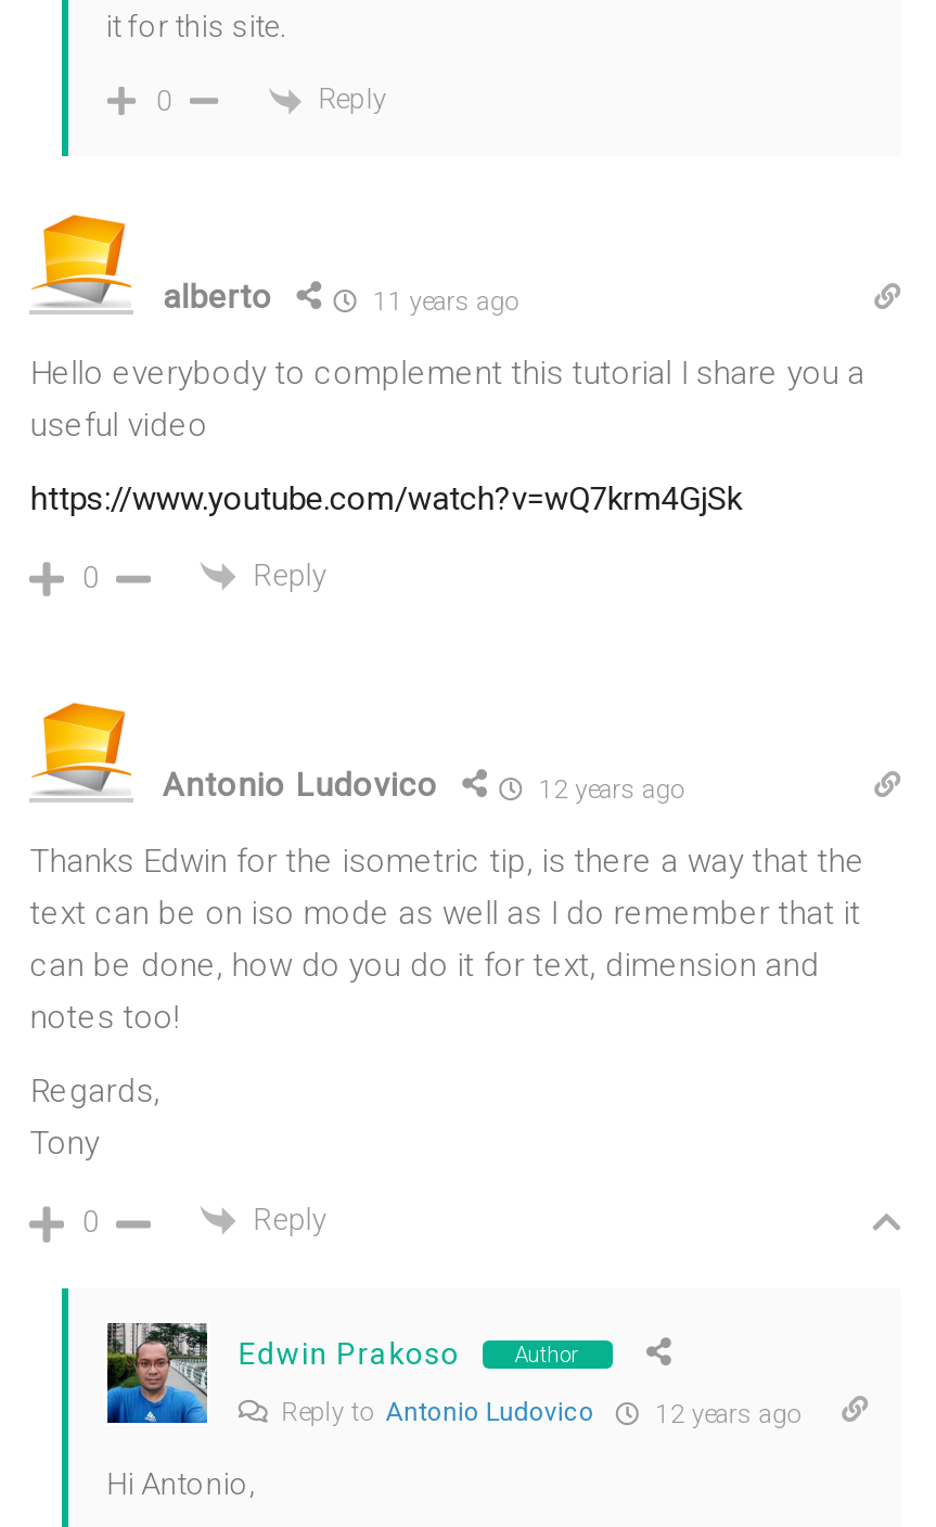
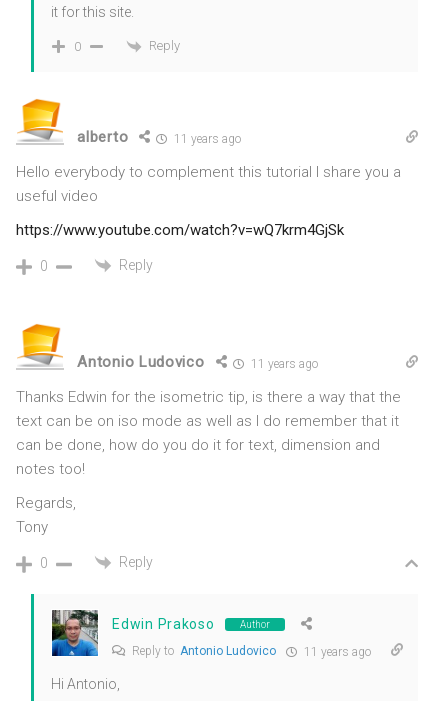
[532,775,684,805] 12 years ago -> [248,357,318,371] 11 years ago
[275,1398,800,1430] Reply to Antonio Ludovico 12 years ago -> [129,644,371,659] Reply to Antonio Ludovico 11 years ago

